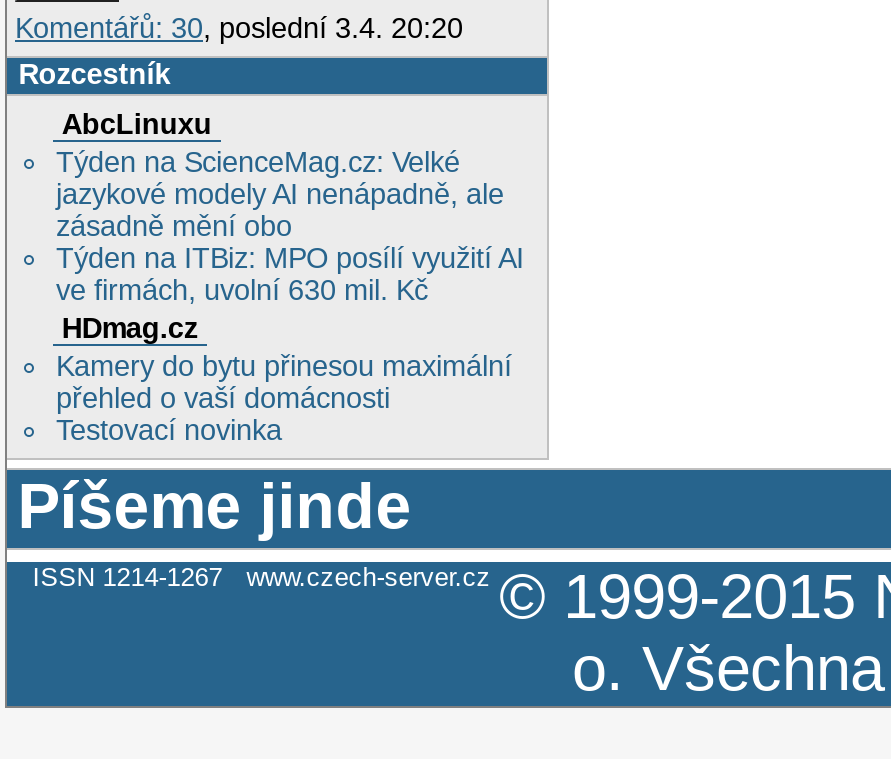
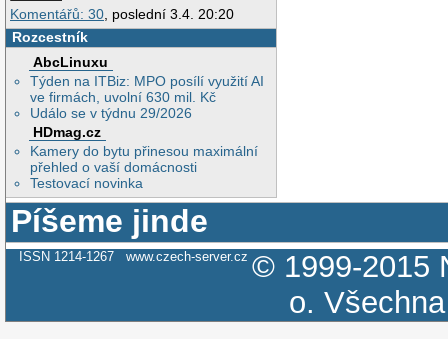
[56,146,504,242] Týden na ScienceMag.cz: Velké | jazykové modely AI nenápadně, ale | zásadně mění obo -> none
moved [56,242,524,306] -> [30,73,264,105]: Týden na ITBiz: MPO posílí využití AI | ve firmách, uvolní 630 mil. Kč
none -> [30,105,192,121] Událo se v týdnu 29/2026

